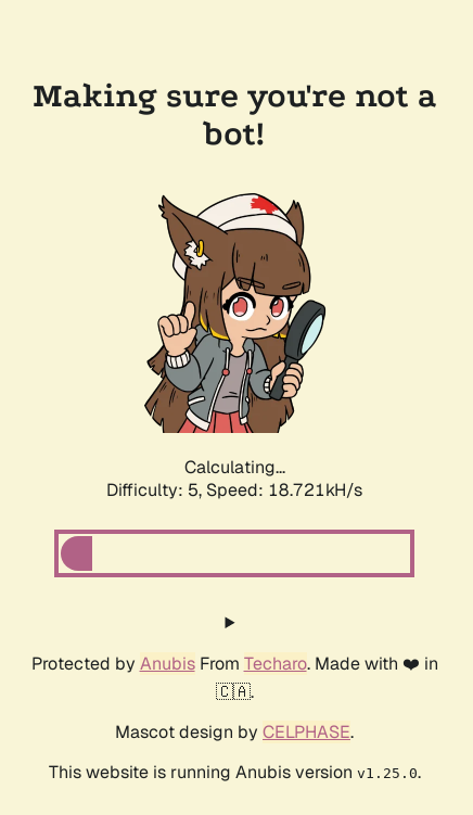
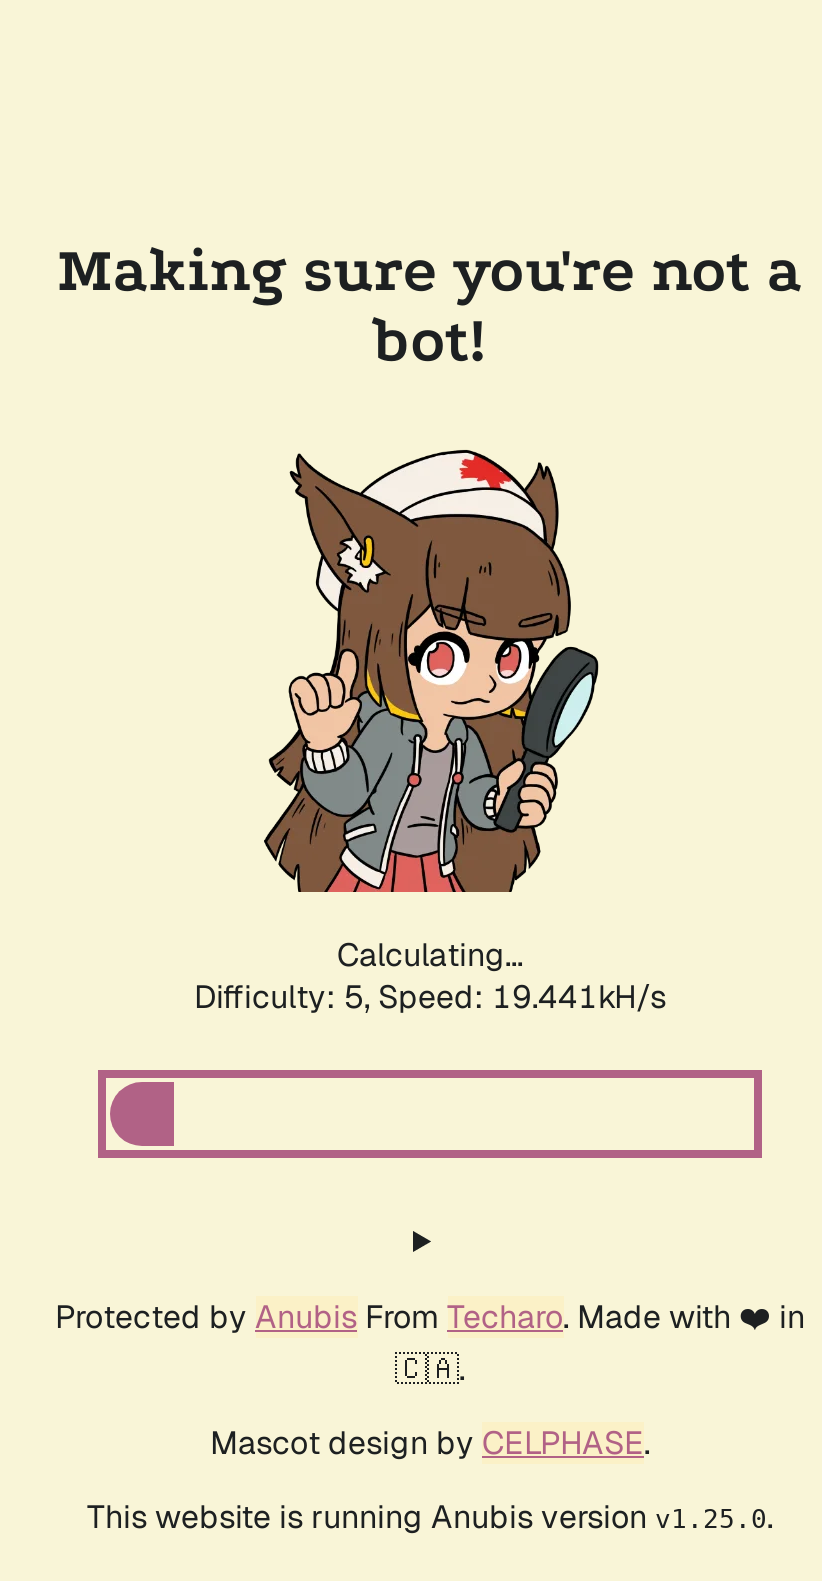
[106,479,362,501] Difficulty: 5, Speed: 18.721kH/s -> [194,976,666,1018] Difficulty: 5, Speed: 19.441kH/s

